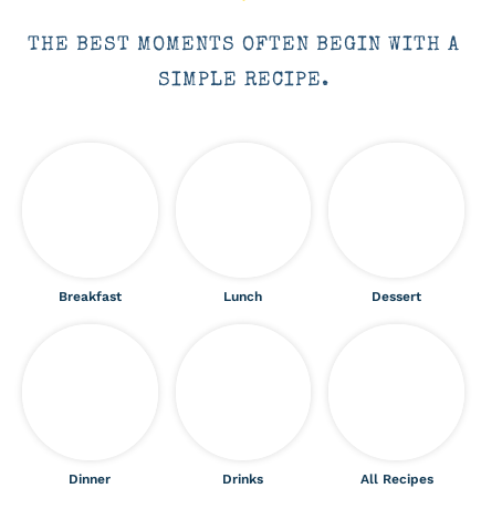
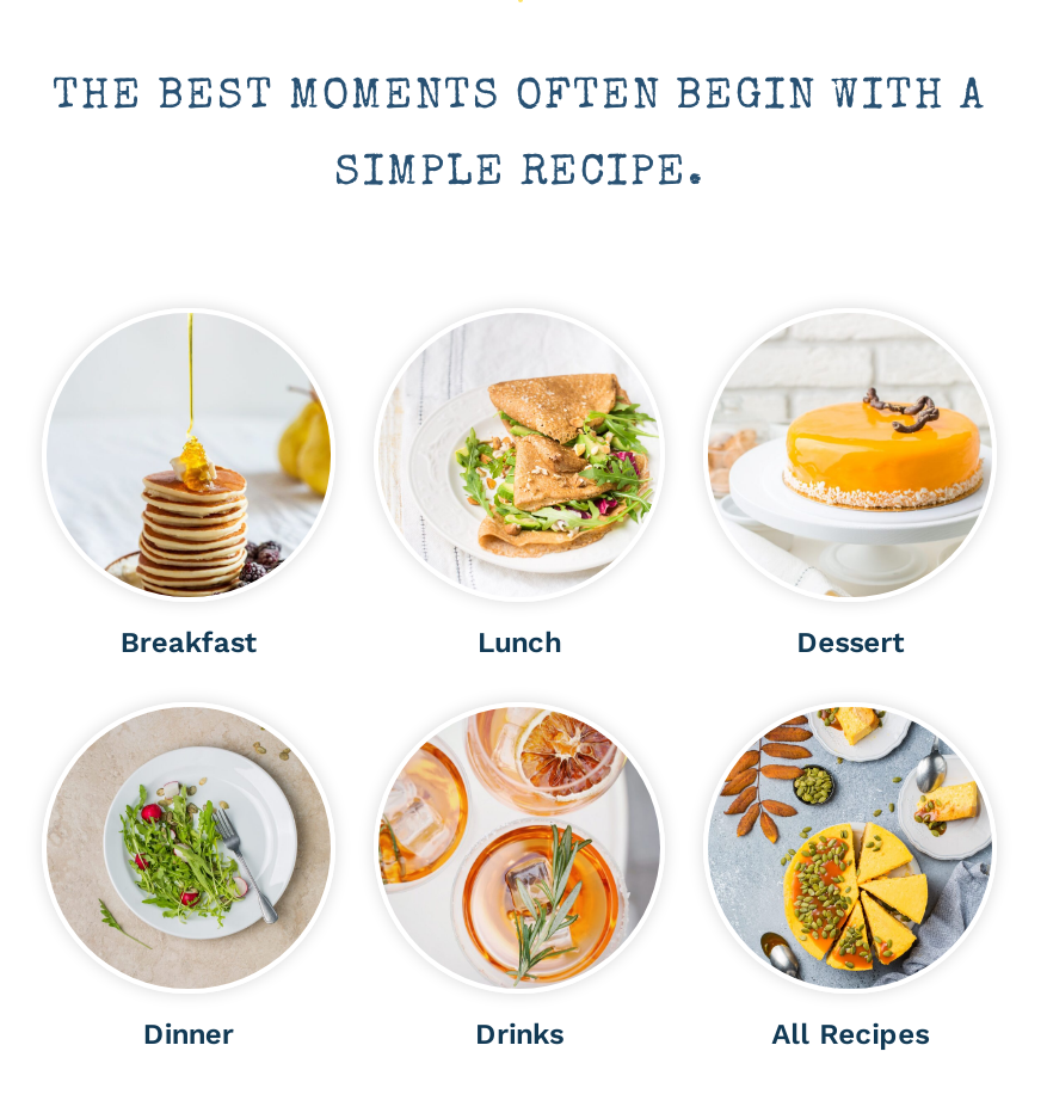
none -> [49,313,333,600] [image]
none -> [381,315,658,585] [image]
none -> [706,327,992,597] [image]
none -> [47,707,331,989] [image]
none -> [376,707,660,989] [image]
none -> [708,705,994,991] [image]

